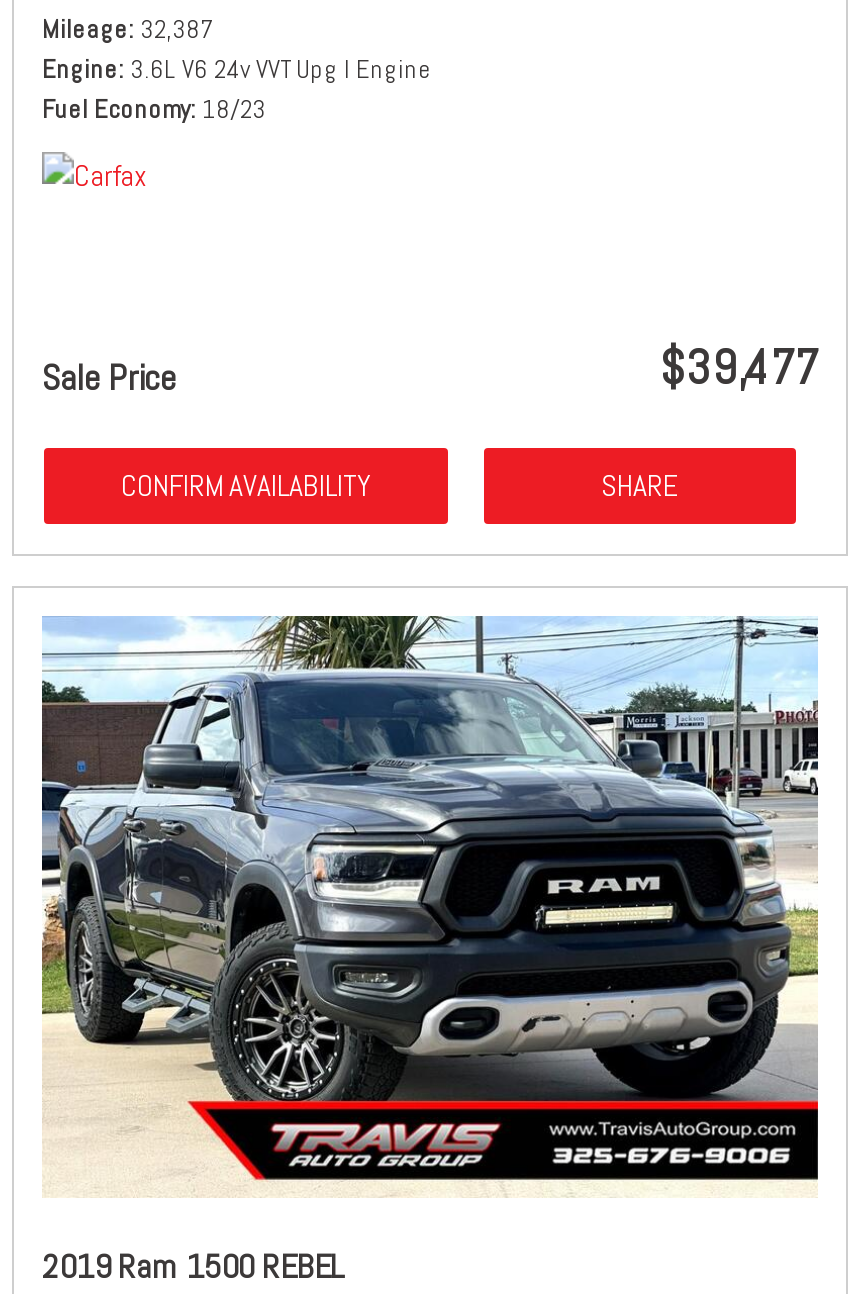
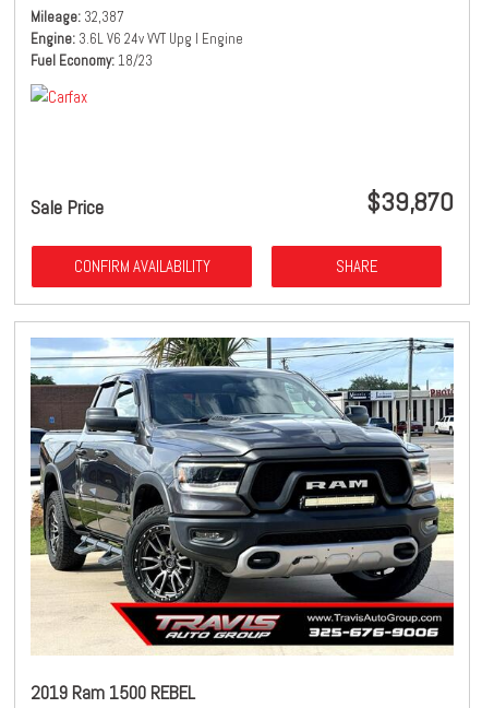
[660,336,818,398] $39,477 -> [366,185,454,219] $39,870

